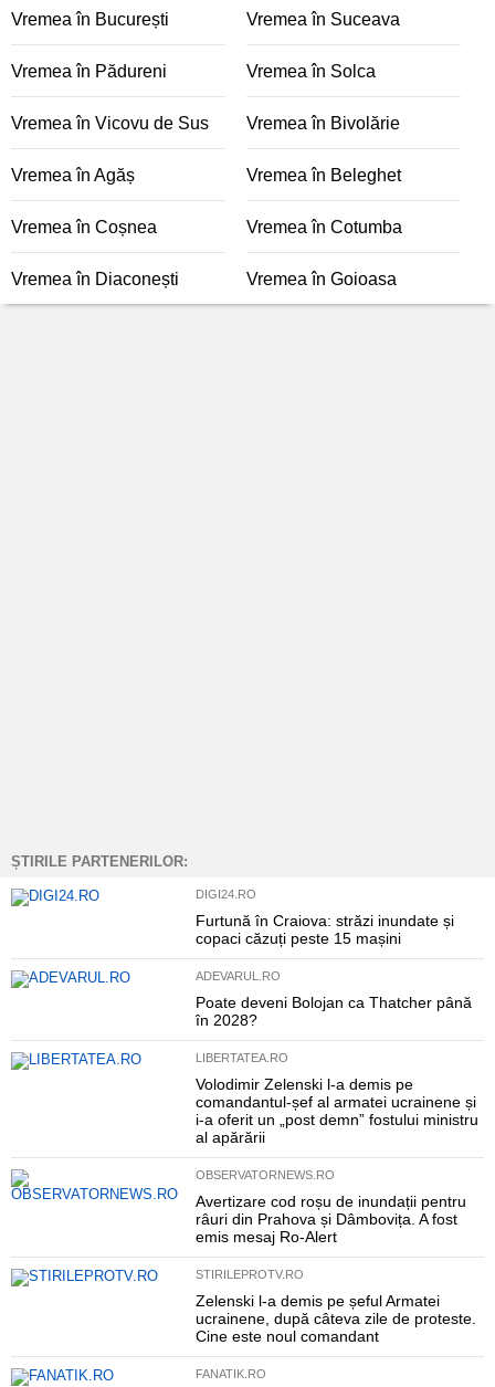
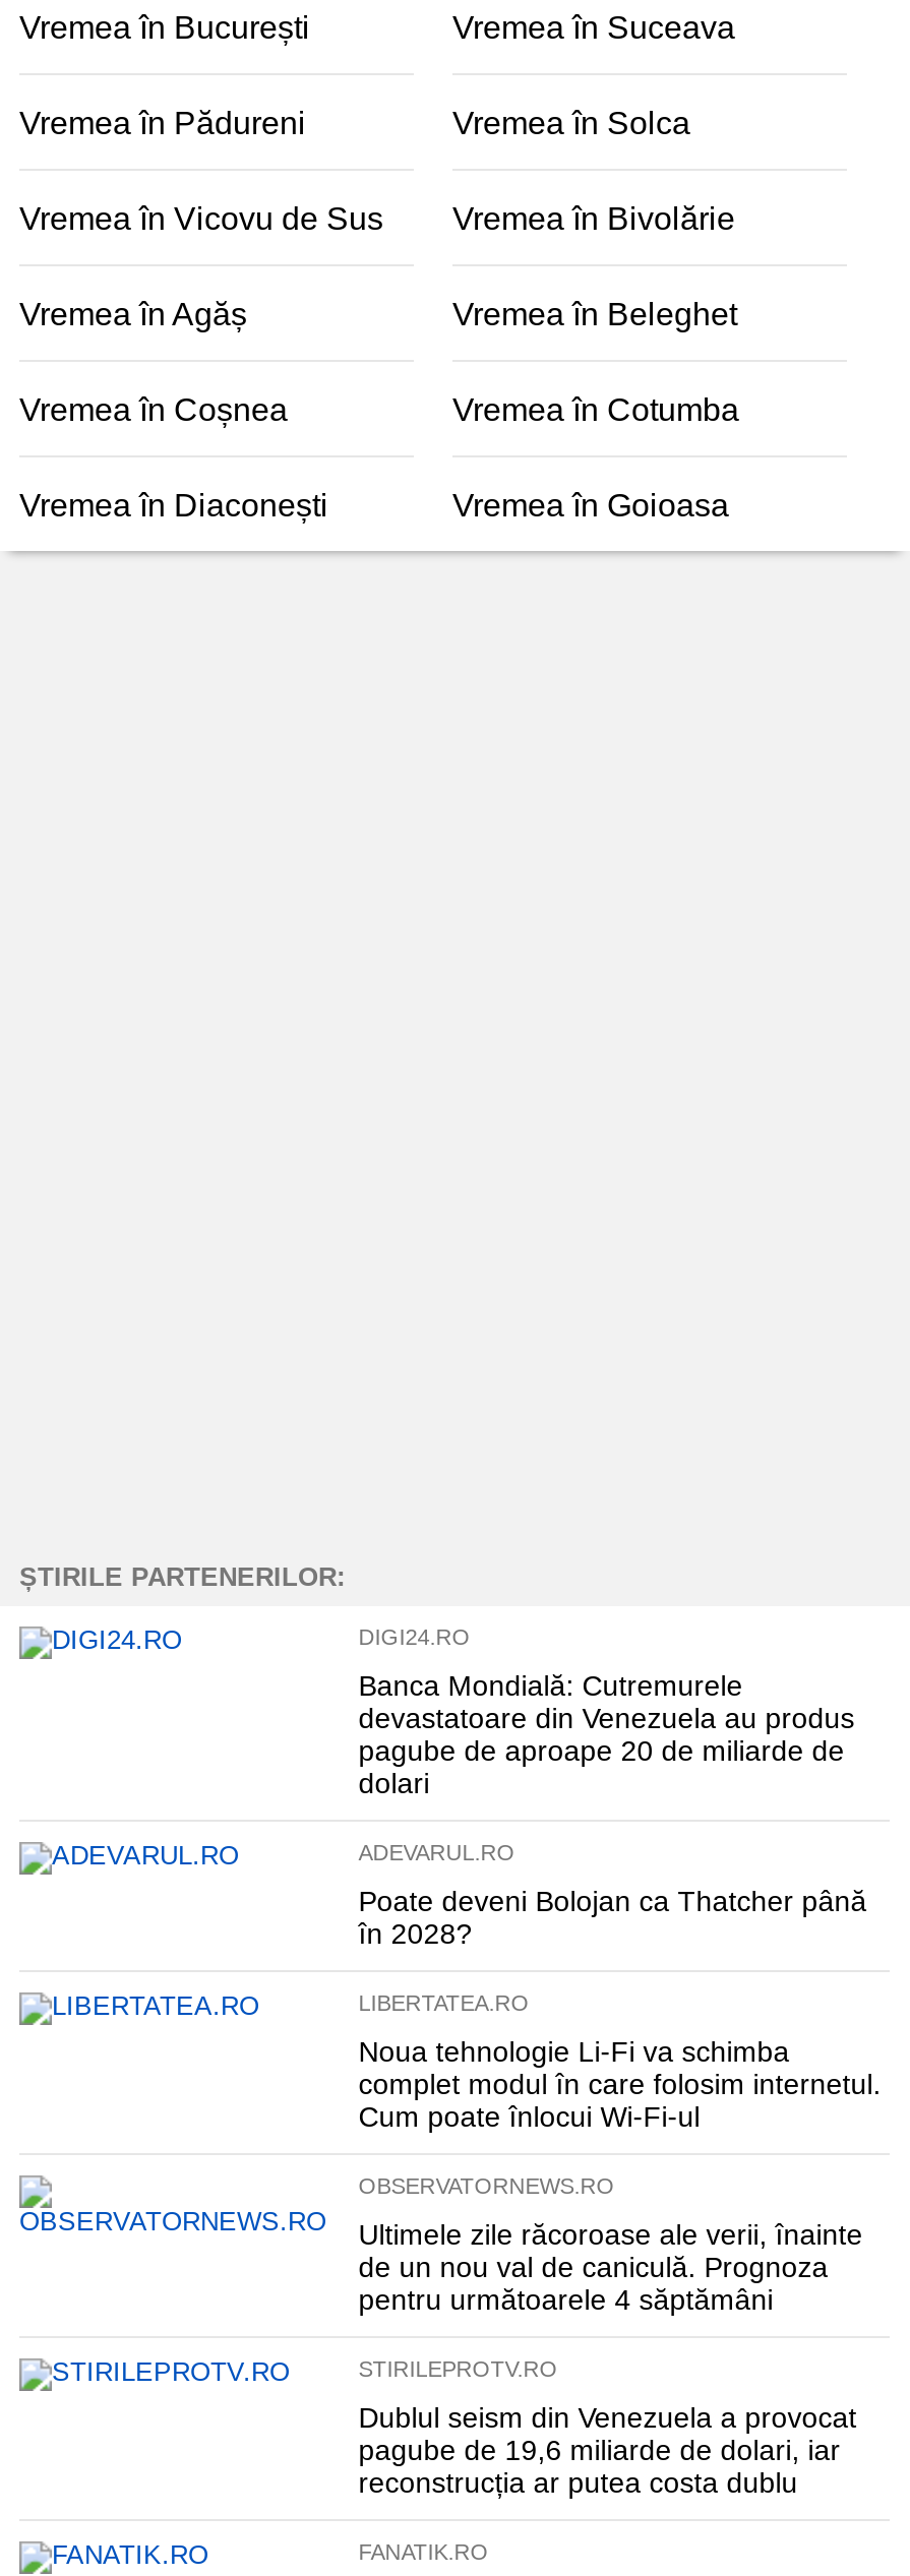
[195,912,454,947] Furtună în Craiova: străzi inundate și | copaci căzuți peste 15 mașini -> [359,1669,855,1799] Banca Mondială: Cutremurele | devastatoare din Venezuela au produs | pagube de aproape 20 de miliarde de | dolari
moved [195,969,472,1064] -> [359,1840,867,2015]: ADEVARUL.RO | Poate deveni Bolojan ca Thatcher până | în 2028? | LIBERTATEA.RO
[195,1075,478,1146] Volodimir Zelenski l-a demis pe | comandantul-șef al armatei ucrainene și | i-a oferit un „post demn” fostului ministru | al apărării -> [359,2035,881,2133] Noua tehnologie Li-Fi va schimba | complet modul în care folosim internetul. | Cum poate înlocui Wi-Fi-ul
[195,1192,466,1246] Avertizare cod roșu de inundații pentru | râuri din Prahova și Dâmbovița. A fost | emis mesaj Ro-Alert -> [359,2218,863,2316] Ultimele zile răcoroase ale verii, înainte | de un nou val de caniculă. Prognoza | pentru următoarele 4 săptămâni
[195,1292,476,1345] Zelenski l-a demis pe șeful Armatei | ucrainene, după câteva zile de proteste. | Cine este noul comandant -> [359,2401,857,2499] Dublul seism din Venezuela a provocat | pagube de 19,6 miliarde de dolari, iar | reconstrucția ar putea costa dublu

